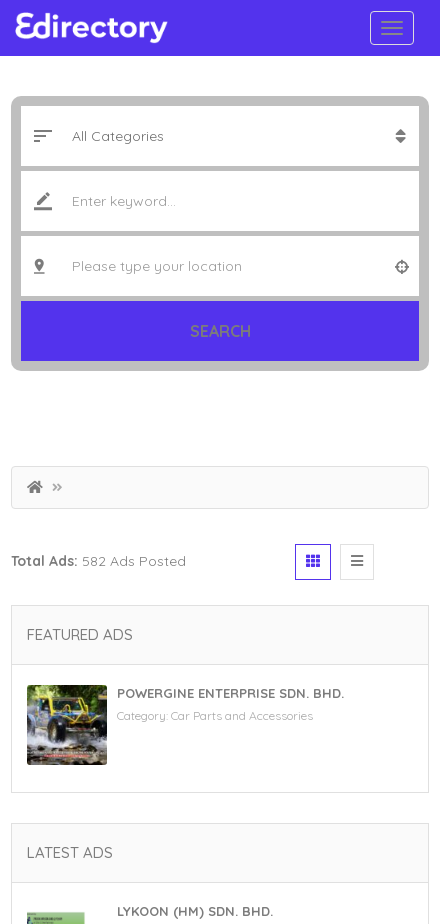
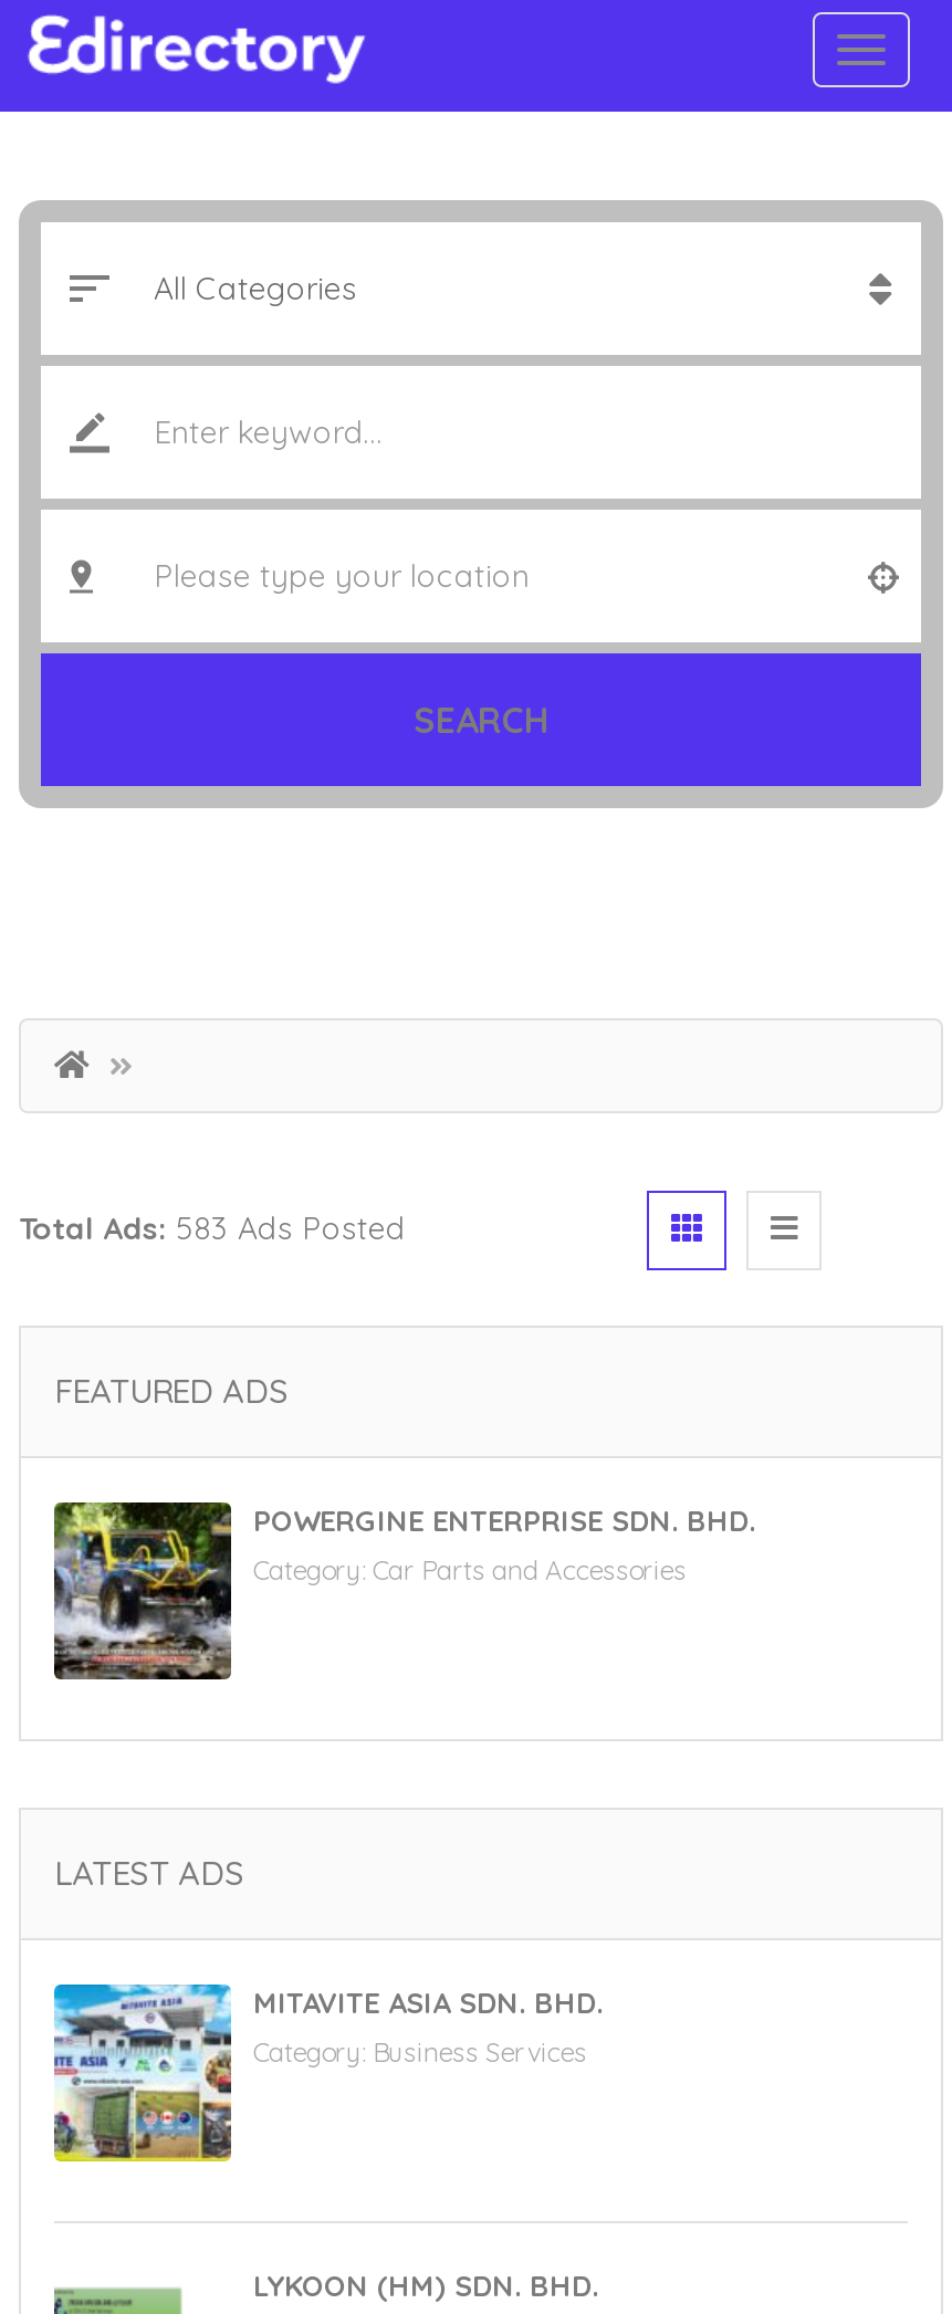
[11,552,186,570] Total Ads: 582 Ads Posted -> [19,1209,406,1249] Total Ads: 583 Ads Posted
none -> [52,1982,603,2164] [image] | MITAVITE ASIA SDN. BHD. | Category: Business Services

